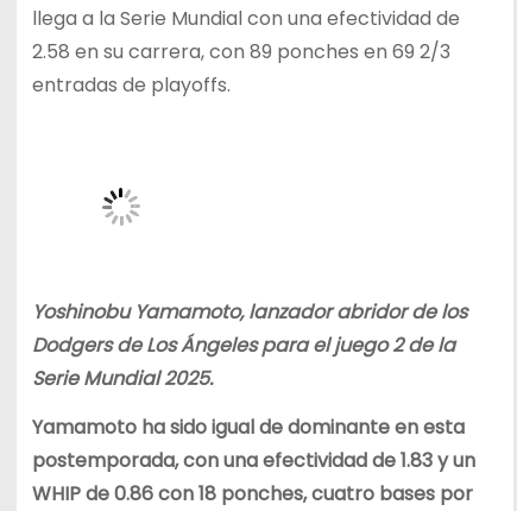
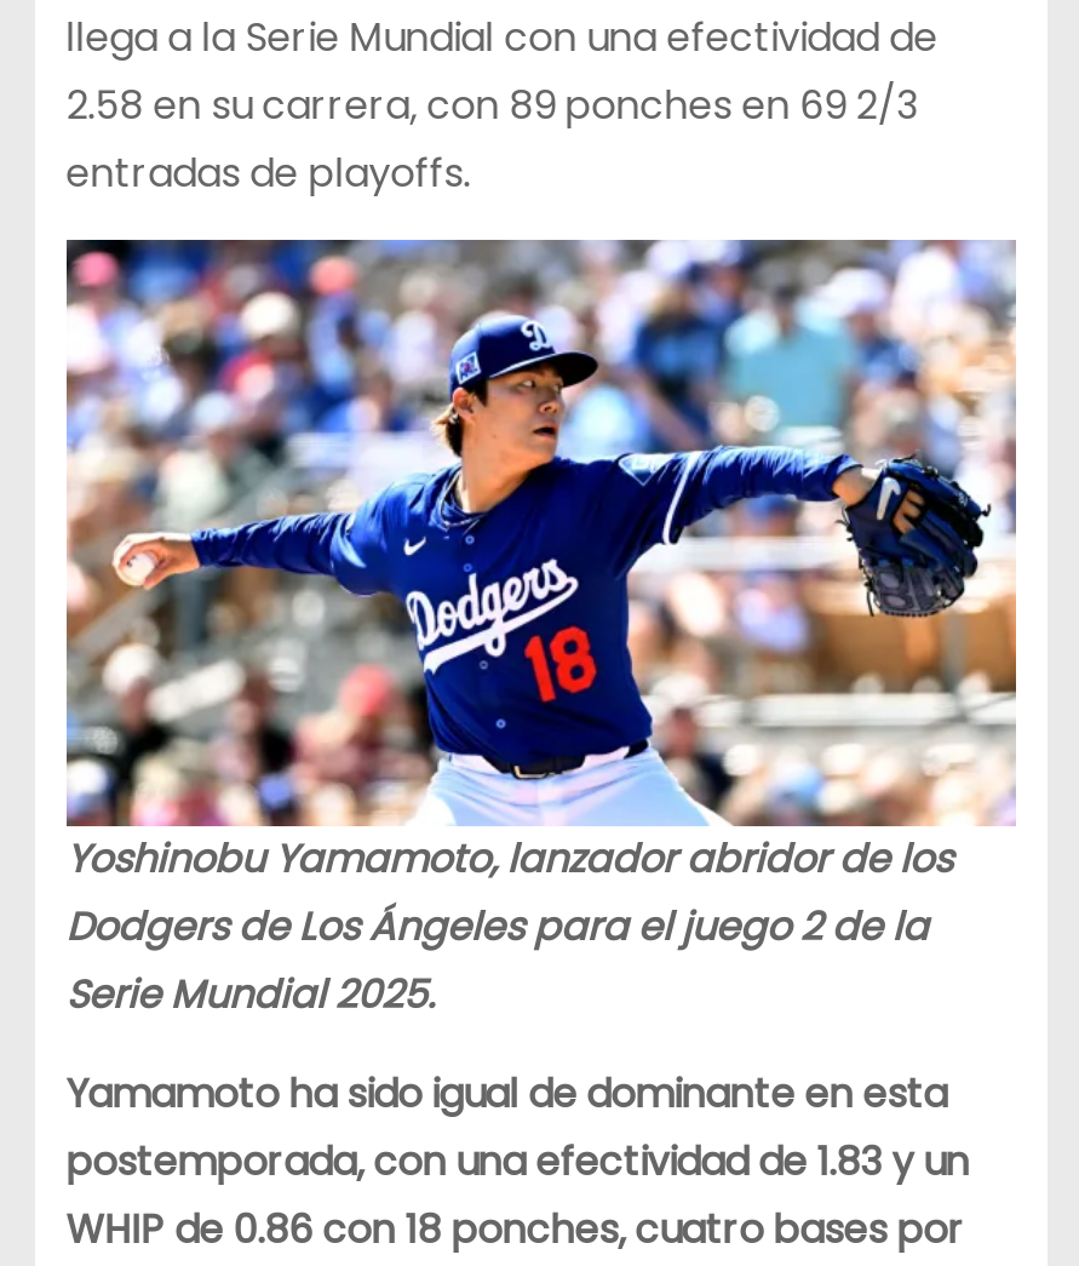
none -> [64,237,1018,826] [image]

